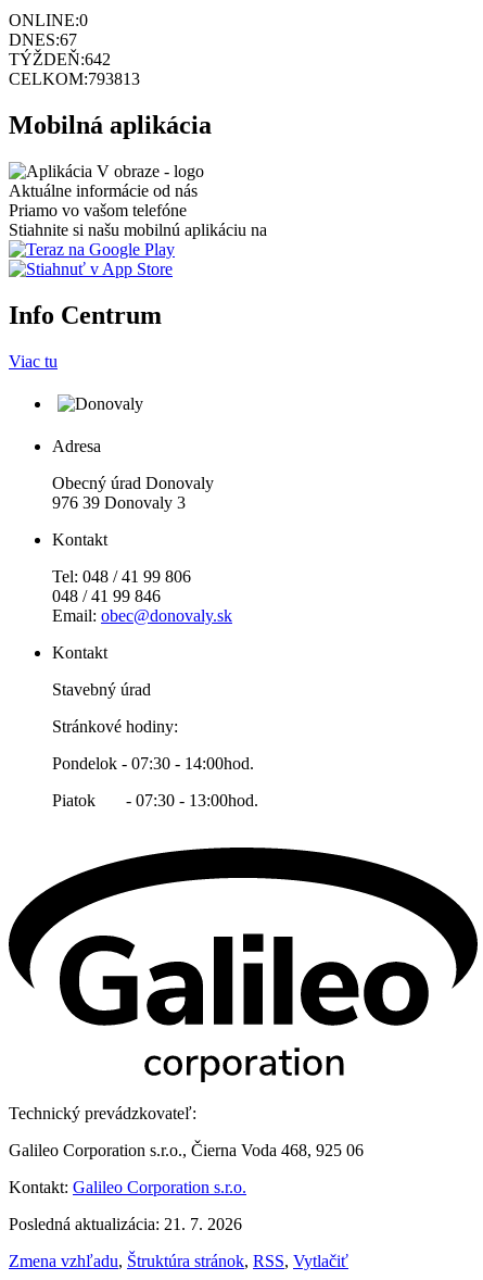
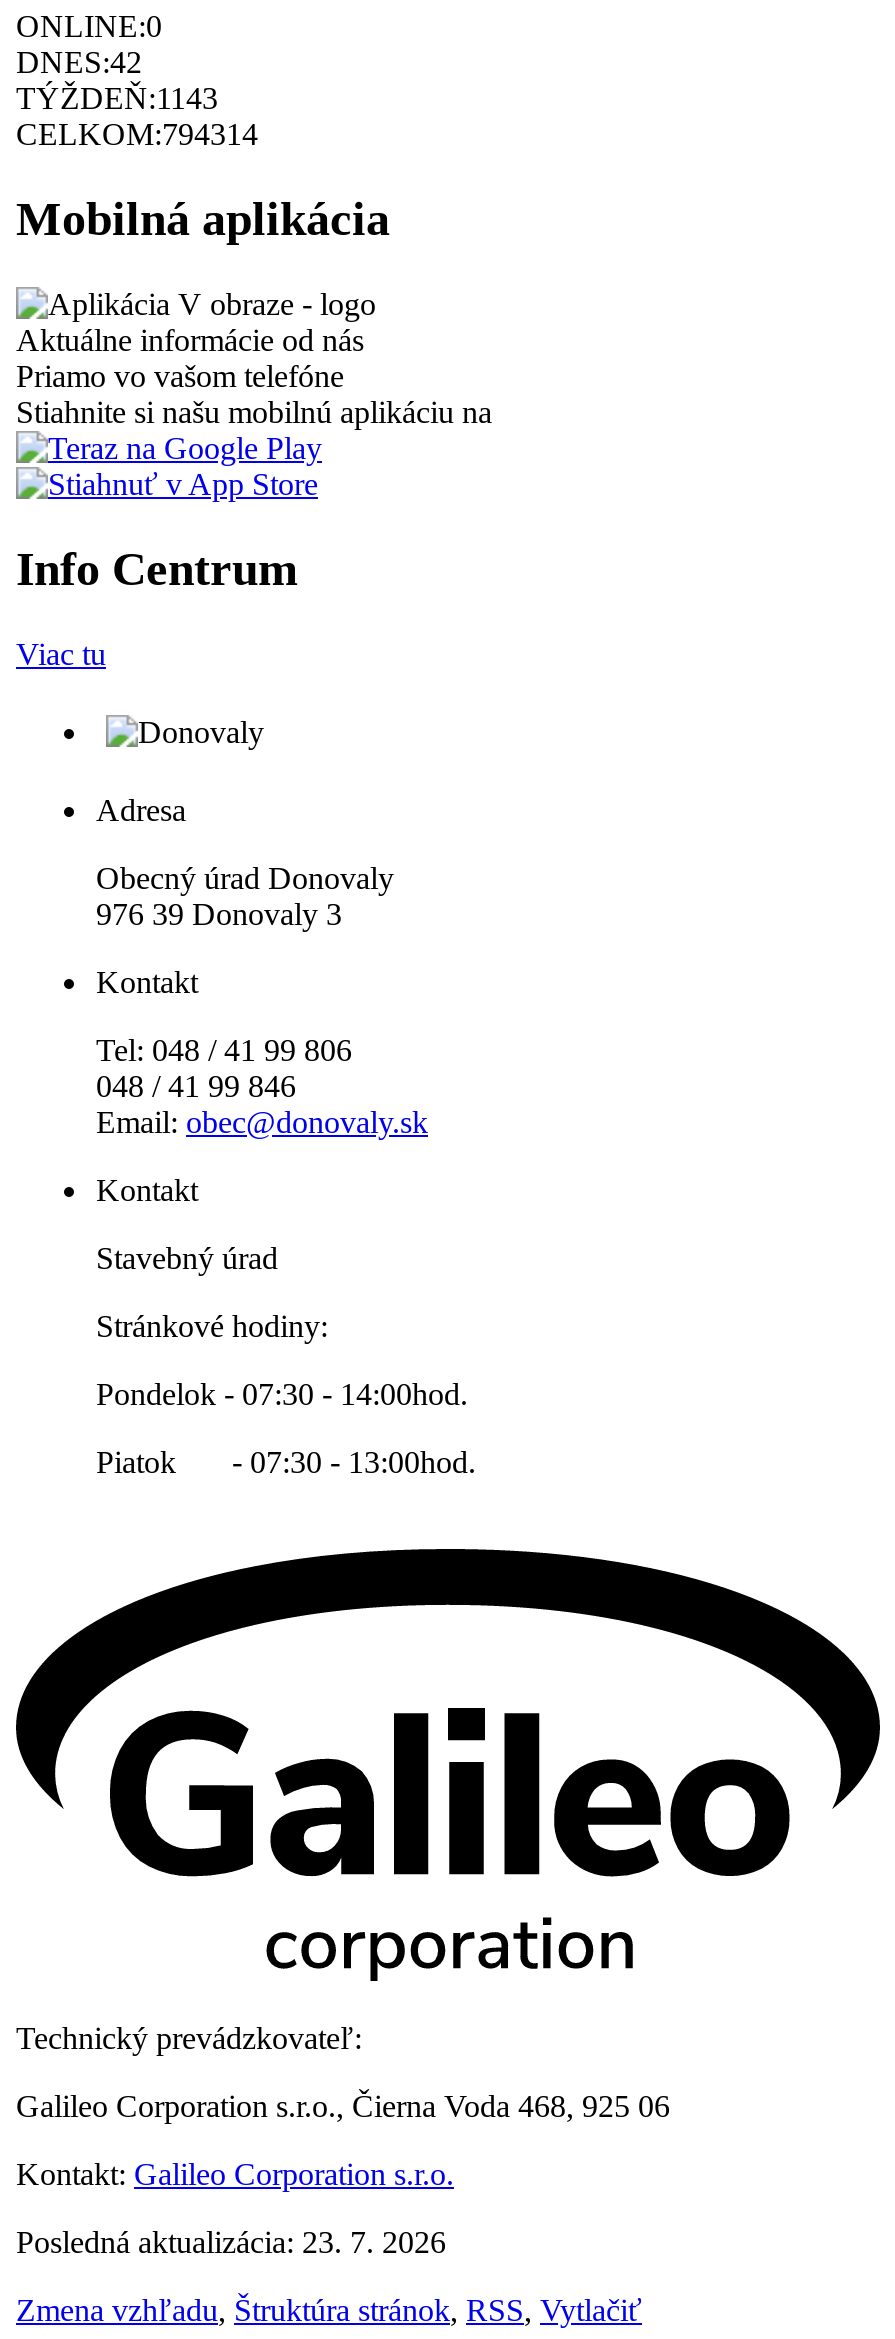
[9,30,77,49] DNES:67 -> [16,45,142,79] DNES:42
[9,50,111,68] TÝŽDEŇ:642 -> [16,81,218,115] TÝŽDEŇ:1143
[9,70,140,88] CELKOM:793813 -> [16,117,258,151] CELKOM:794314
[9,1214,242,1233] Posledná aktualizácia: 21. 7. 2026 -> [16,2224,446,2258] Posledná aktualizácia: 23. 7. 2026

